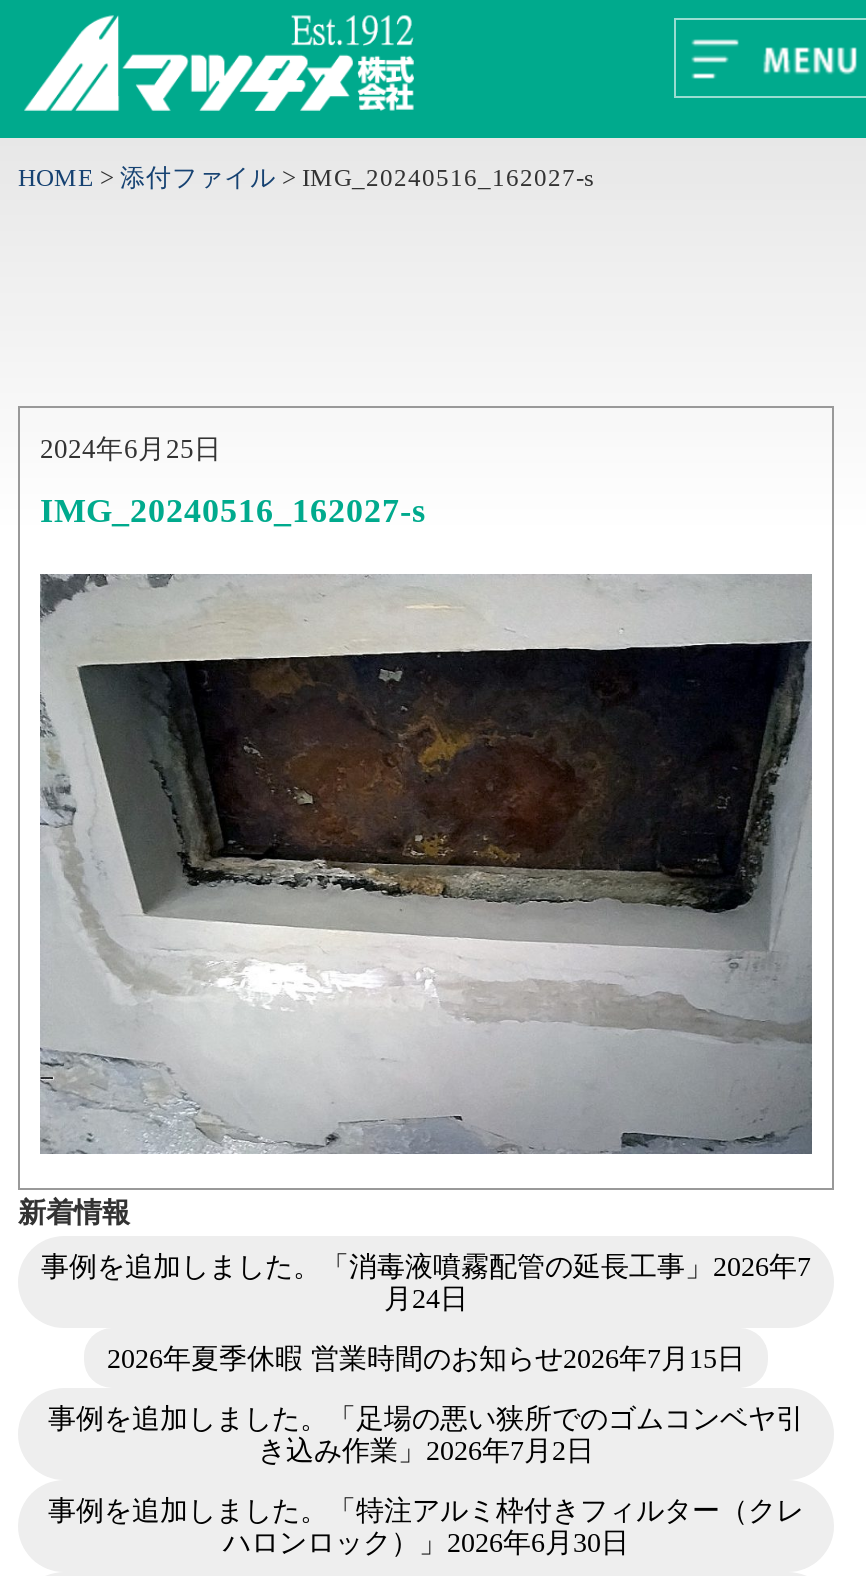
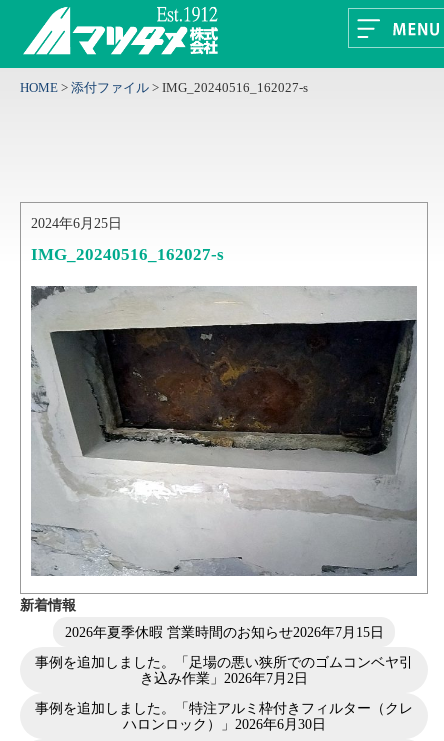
[41,1249,811,1313] 事例を追加しました。「消毒液噴霧配管の延長工事」2026年7 | 月24日 -> none

